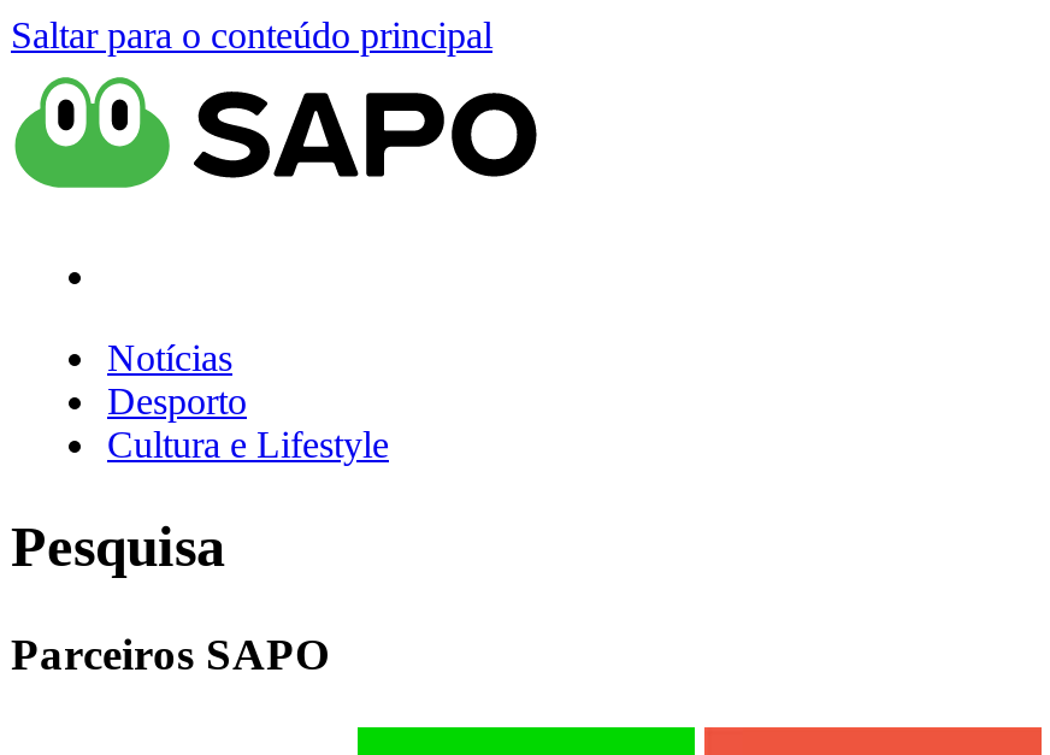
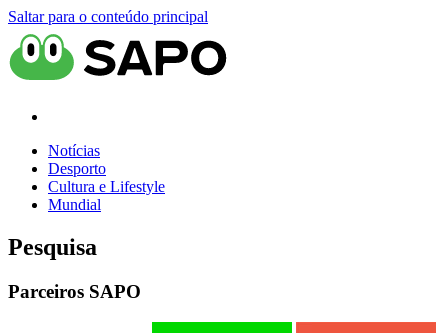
none -> [48,196,101,213] Mundial

